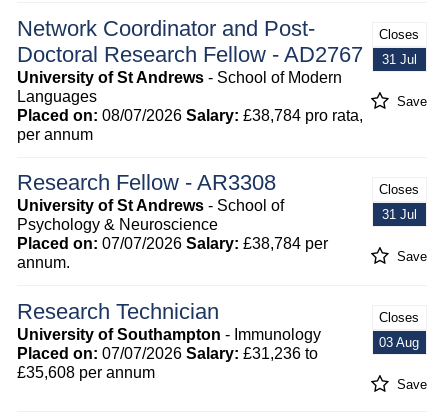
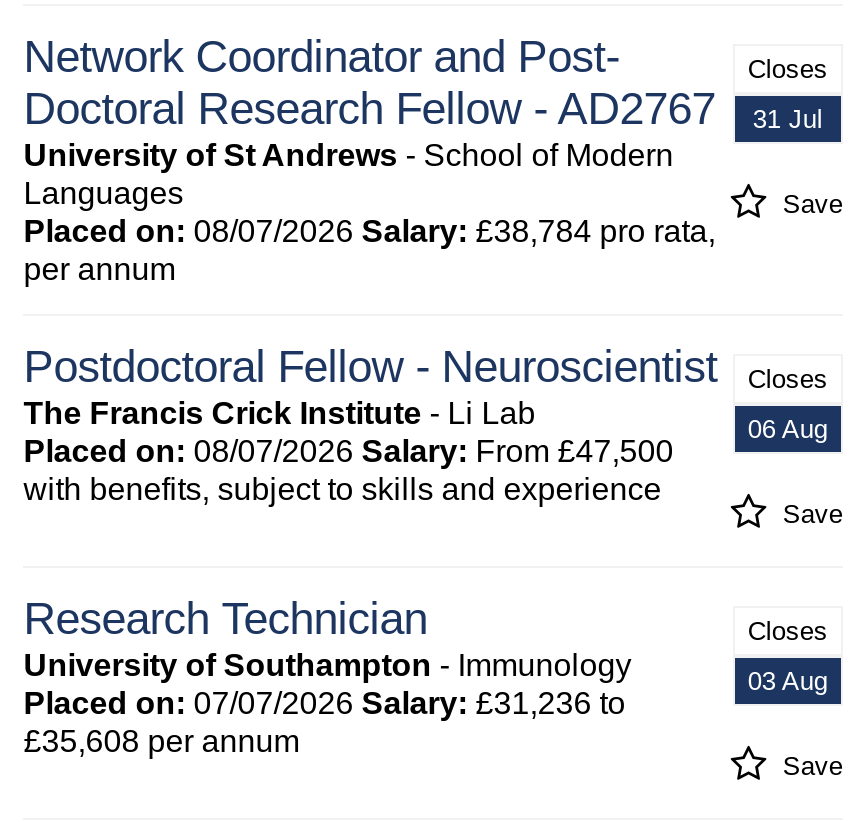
[17,170,328,271] Research Fellow - AR3308 | University of St Andrews - School of | Psychology & Neuroscience | Placed on: 07/07/2026 Salary: £38,784 per | annum. -> [23,341,717,505] Postdoctoral Fellow - Neuroscientist | The Francis Crick Institute - Li Lab | Placed on: 08/07/2026 Salary: From £47,500 | with benefits, subject to skills and experience
[382,207,417,222] 31 Jul -> [748,414,828,444] 06 Aug

